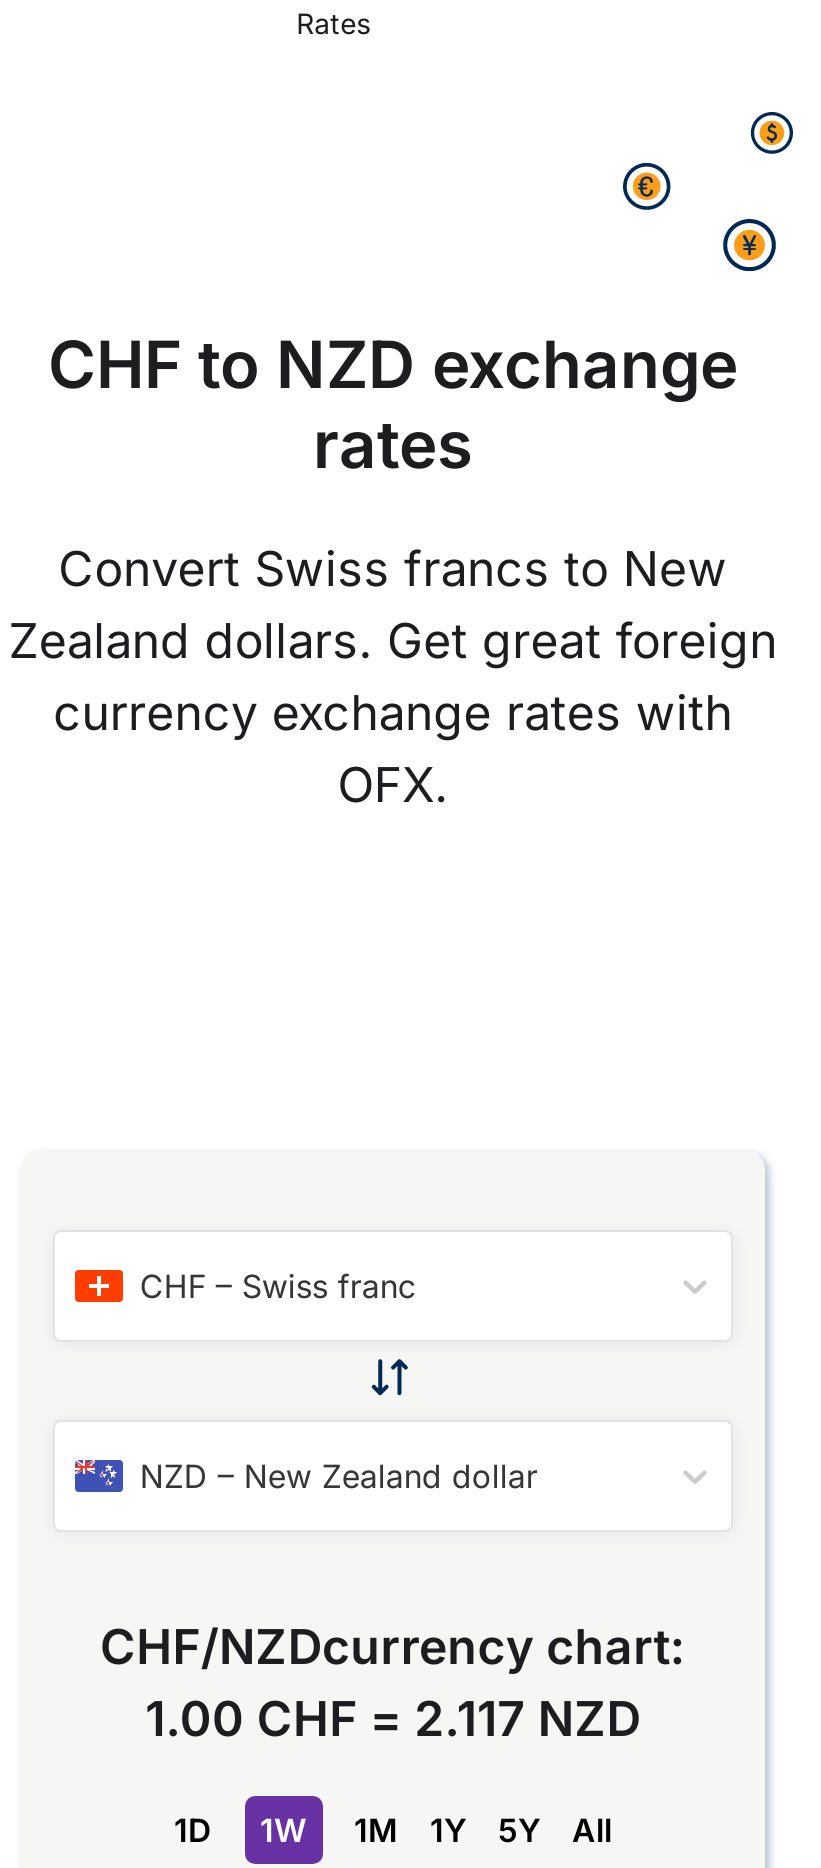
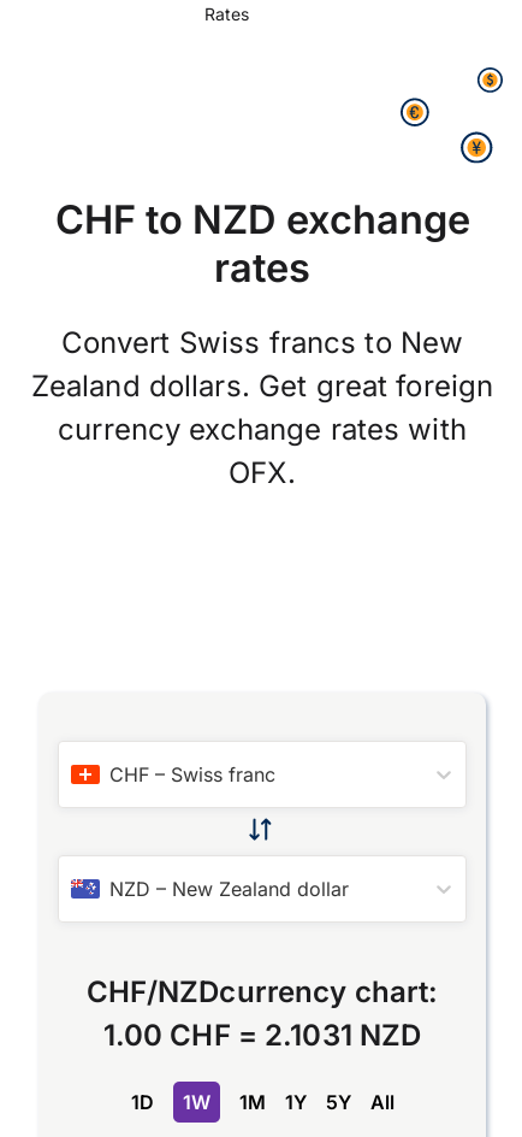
[145,1690,641,1748] 1.00 CHF = 2.117 NZD -> [103,1018,421,1053] 1.00 CHF = 2.1031 NZD

